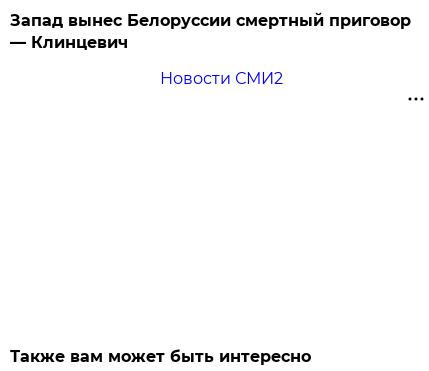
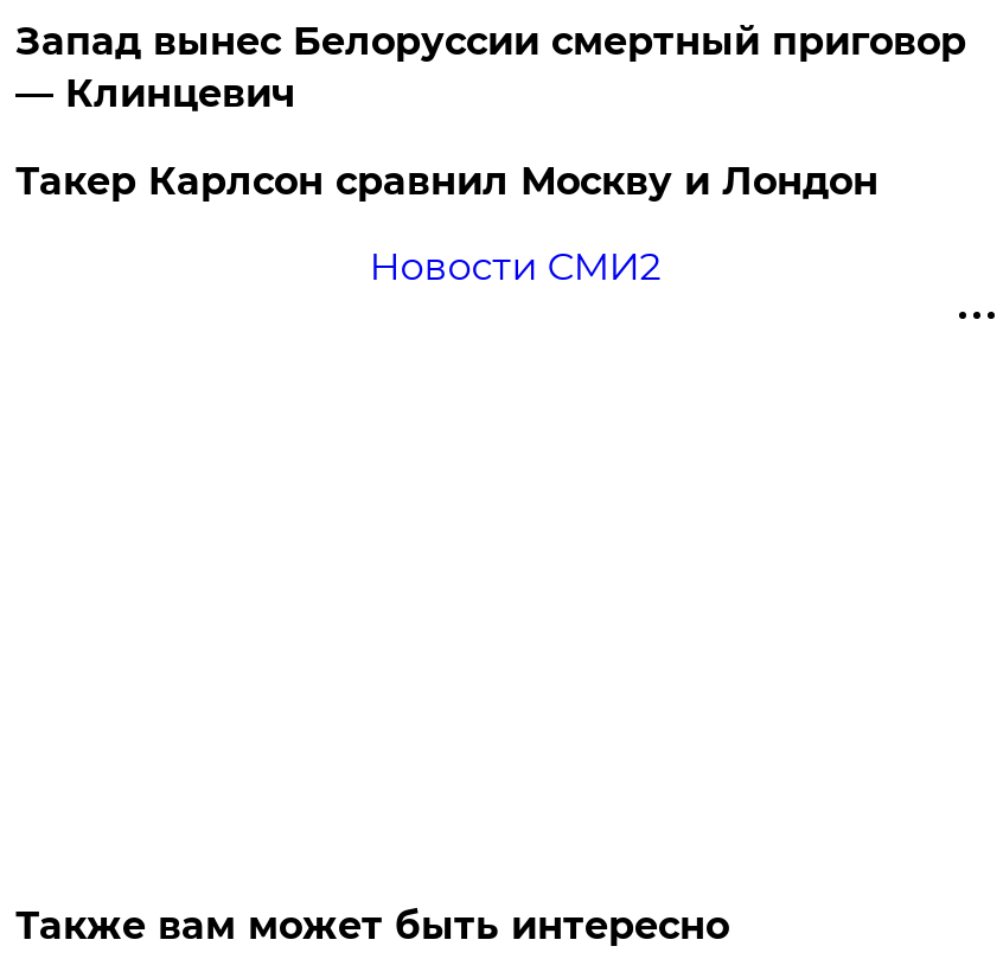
none -> [15,159,878,204] Такер Карлсон сравнил Москву и Лондон

